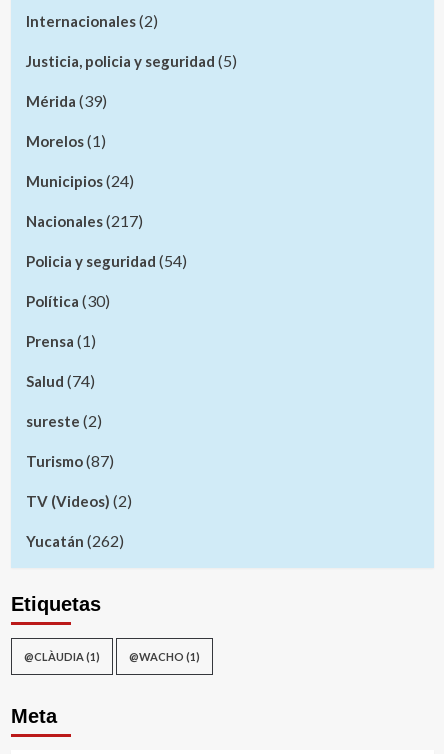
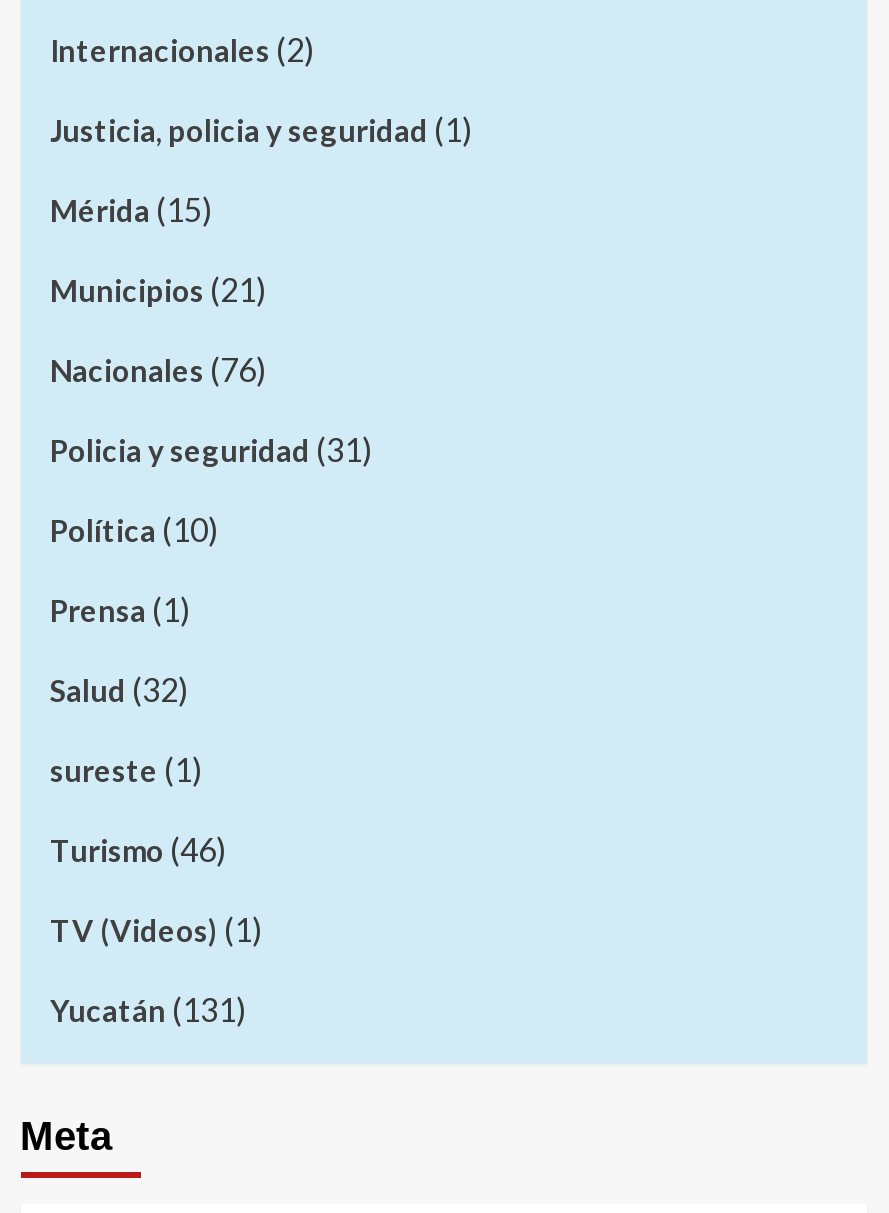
[25,51,236,310] Justicia, policia y seguridad (5) | Mérida (39) | Morelos (1) | Municipios (24) | Nacionales (217) | Policia y seguridad (54) | Política (30) -> [50,111,472,549] Justicia, policia y seguridad (1) | Mérida (15) | Municipios (21) | Nacionales (76) | Policia y seguridad (31) | Política (10)
[10,371,199,663] Salud (74) | sureste (2) | Turismo (87) | TV (Videos) (2) | Yucatán (262) | Etiquetas | @CLÀUDIA (1) | @WACHO (1) -> [50,671,262,1029] Salud (32) | sureste (1) | Turismo (46) | TV (Videos) (1) | Yucatán (131)

